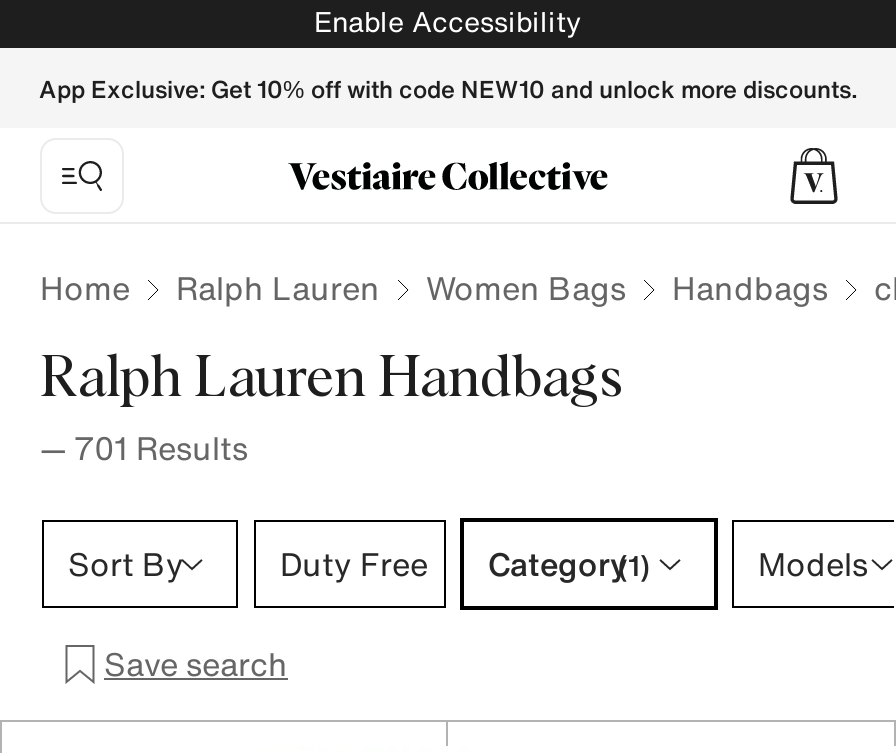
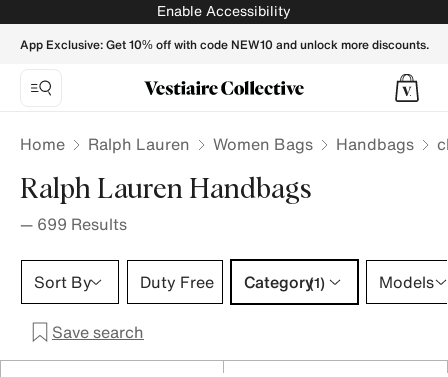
[40,424,248,472] — 701 Results -> [20,212,127,236] — 699 Results

